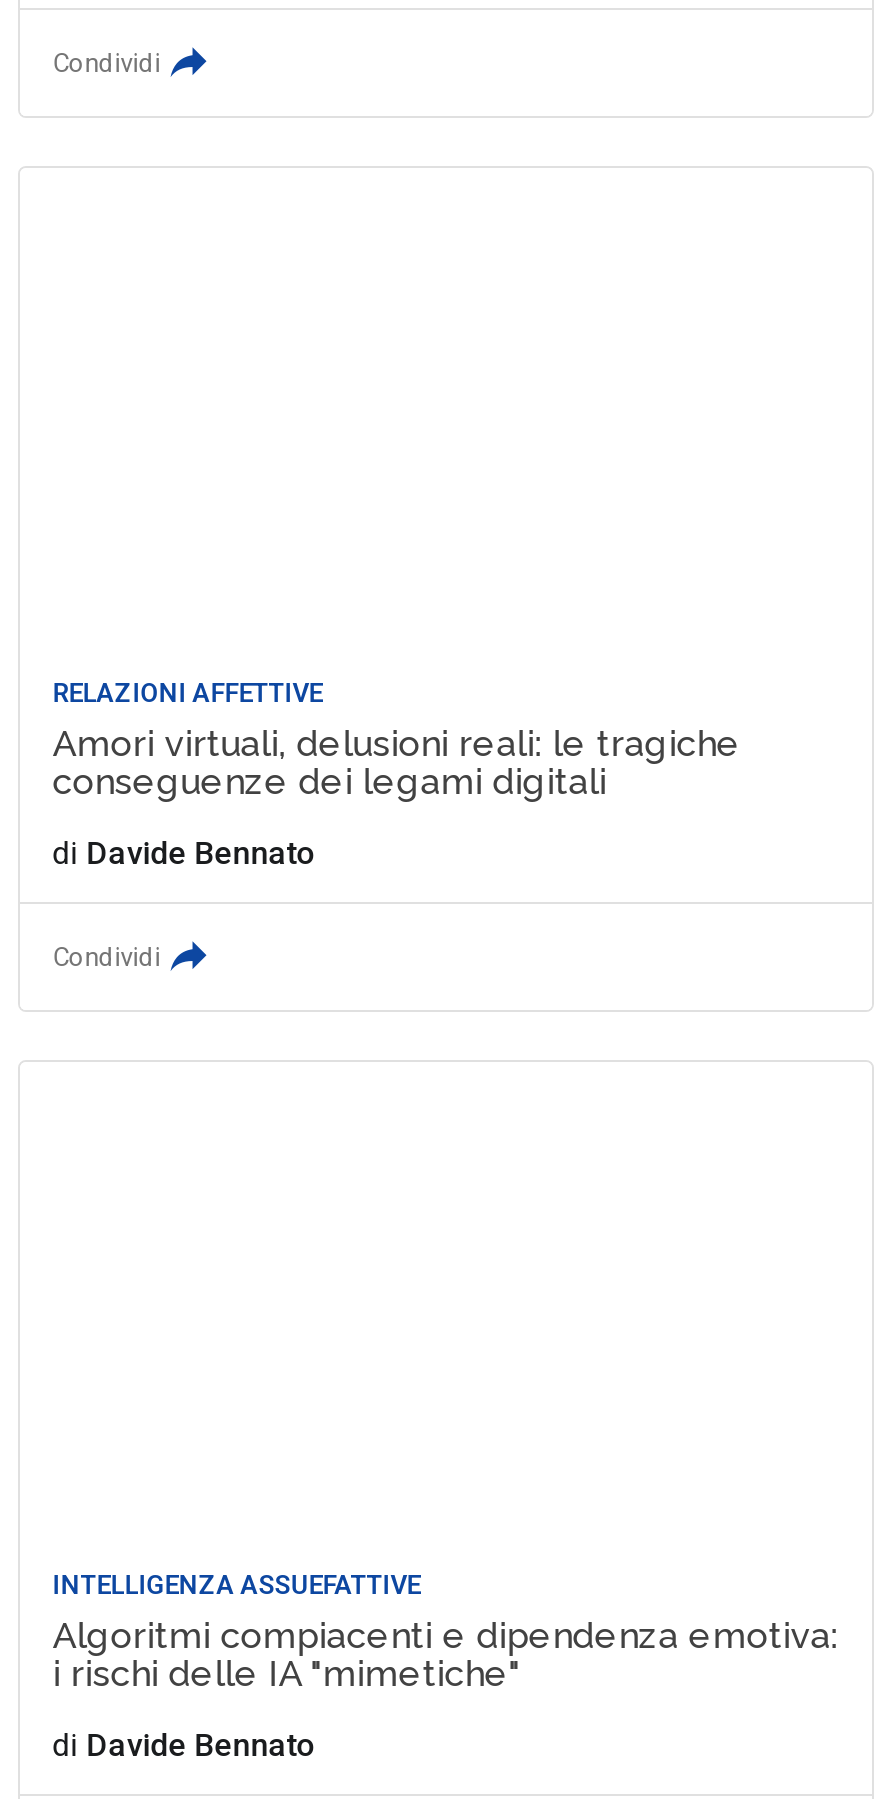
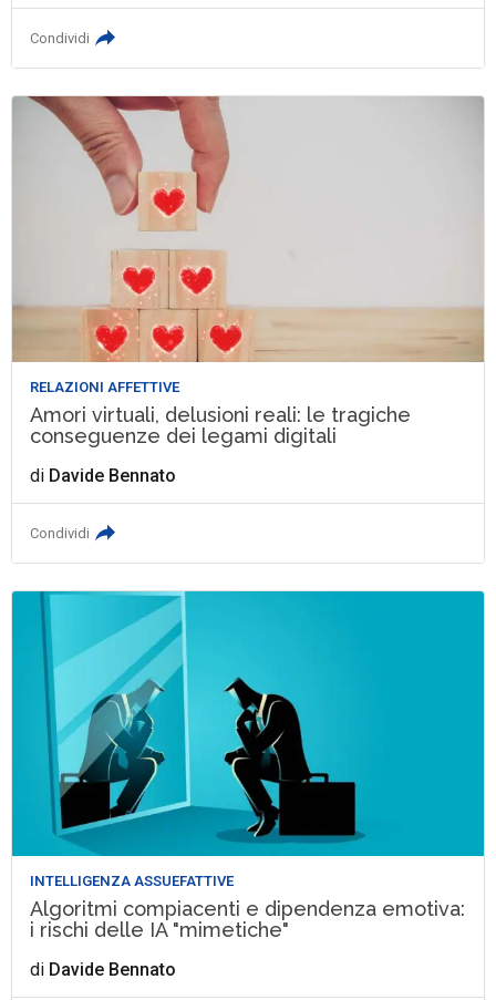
none -> [11,95,485,363] [image]
none -> [11,590,485,857] [image]

